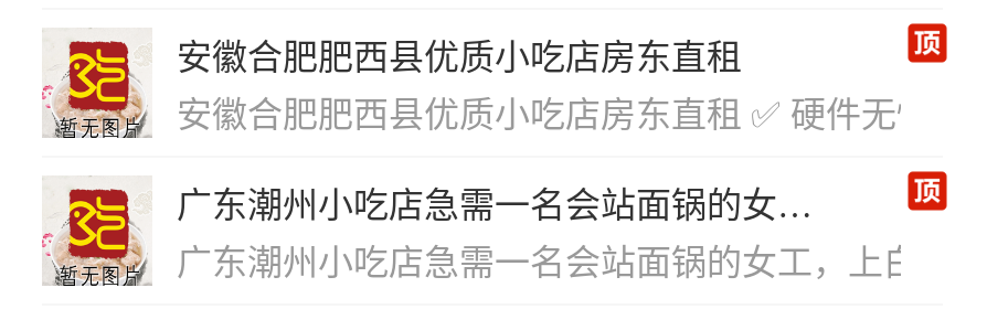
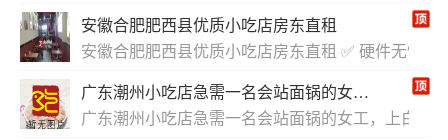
[42,28,152,138] [image] -> [19,11,71,63] [image]

